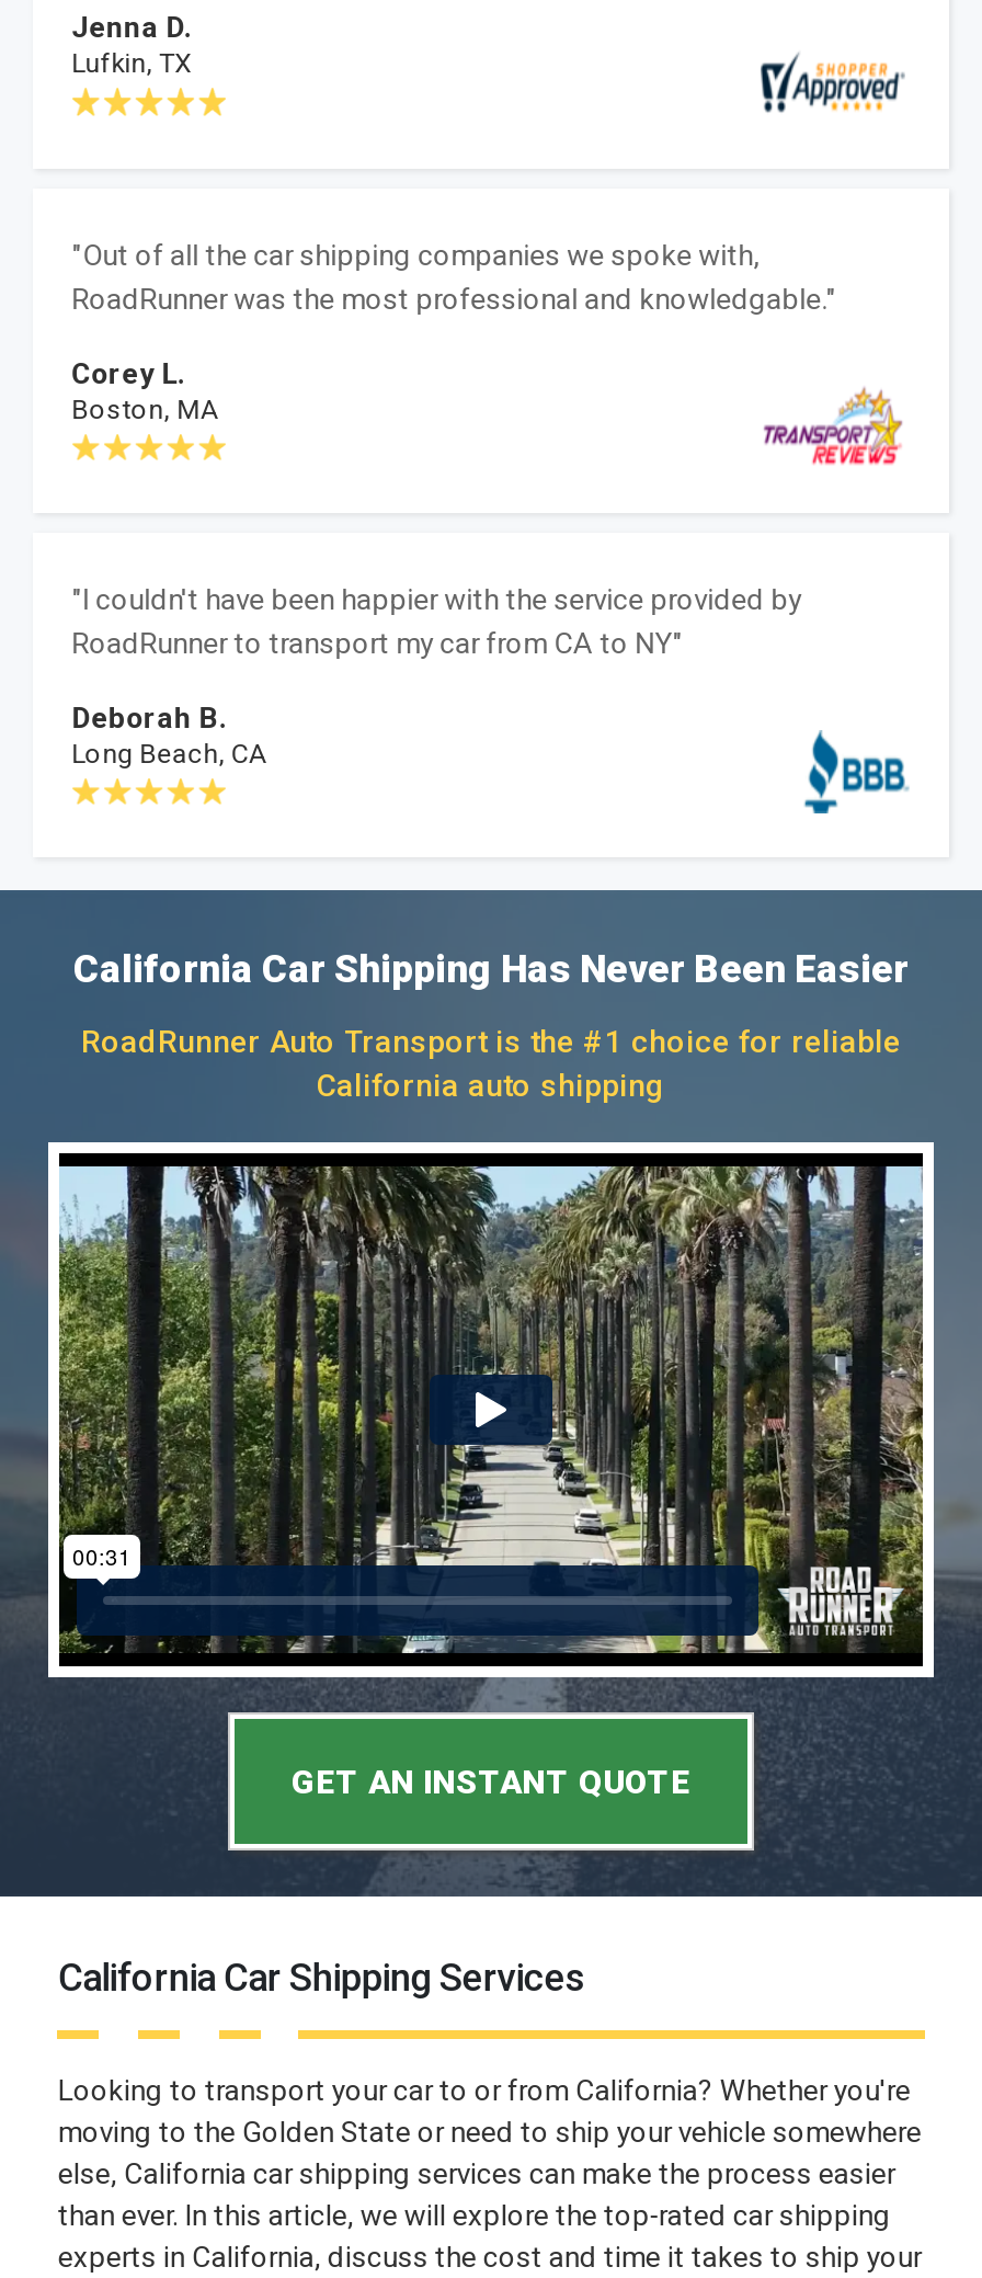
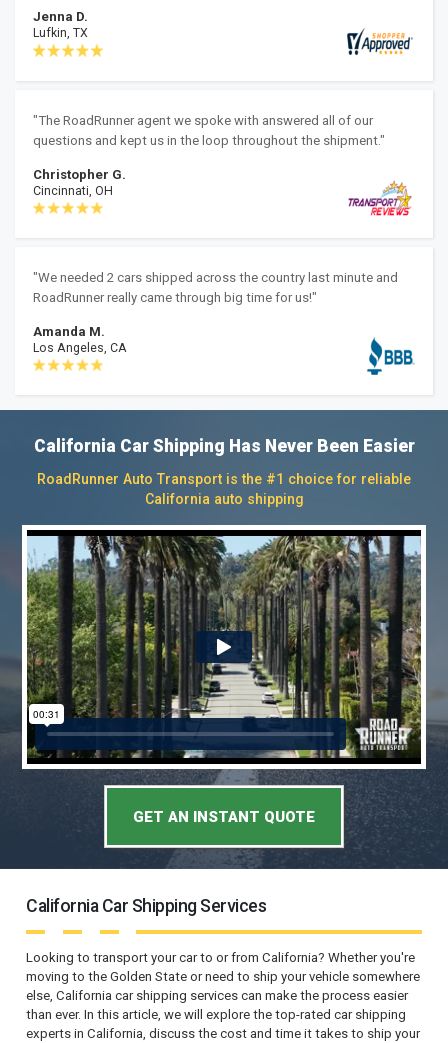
[71,239,836,315] "Out of all the car shipping companies we spoke with, | RoadRunner was the most professional and knowledgable." -> [33,113,385,148] "The RoadRunner agent we spoke with answered all of our | questions and kept us in the loop throughout the shipment."
[71,356,221,424] Corey L. | Boston, MA -> [33,167,126,198] Christopher G. | Cincinnati, OH
[71,583,801,660] "I couldn't have been happier with the service provided by | RoadRunner to transport my car from CA to NY" -> [33,270,398,305] "We needed 2 cars shipped across the country last minute and | RoadRunner really came through big time for us!"
[71,701,269,769] Deborah B. | Long Beach, CA -> [33,324,127,355] Amanda M. | Los Angeles, CA

